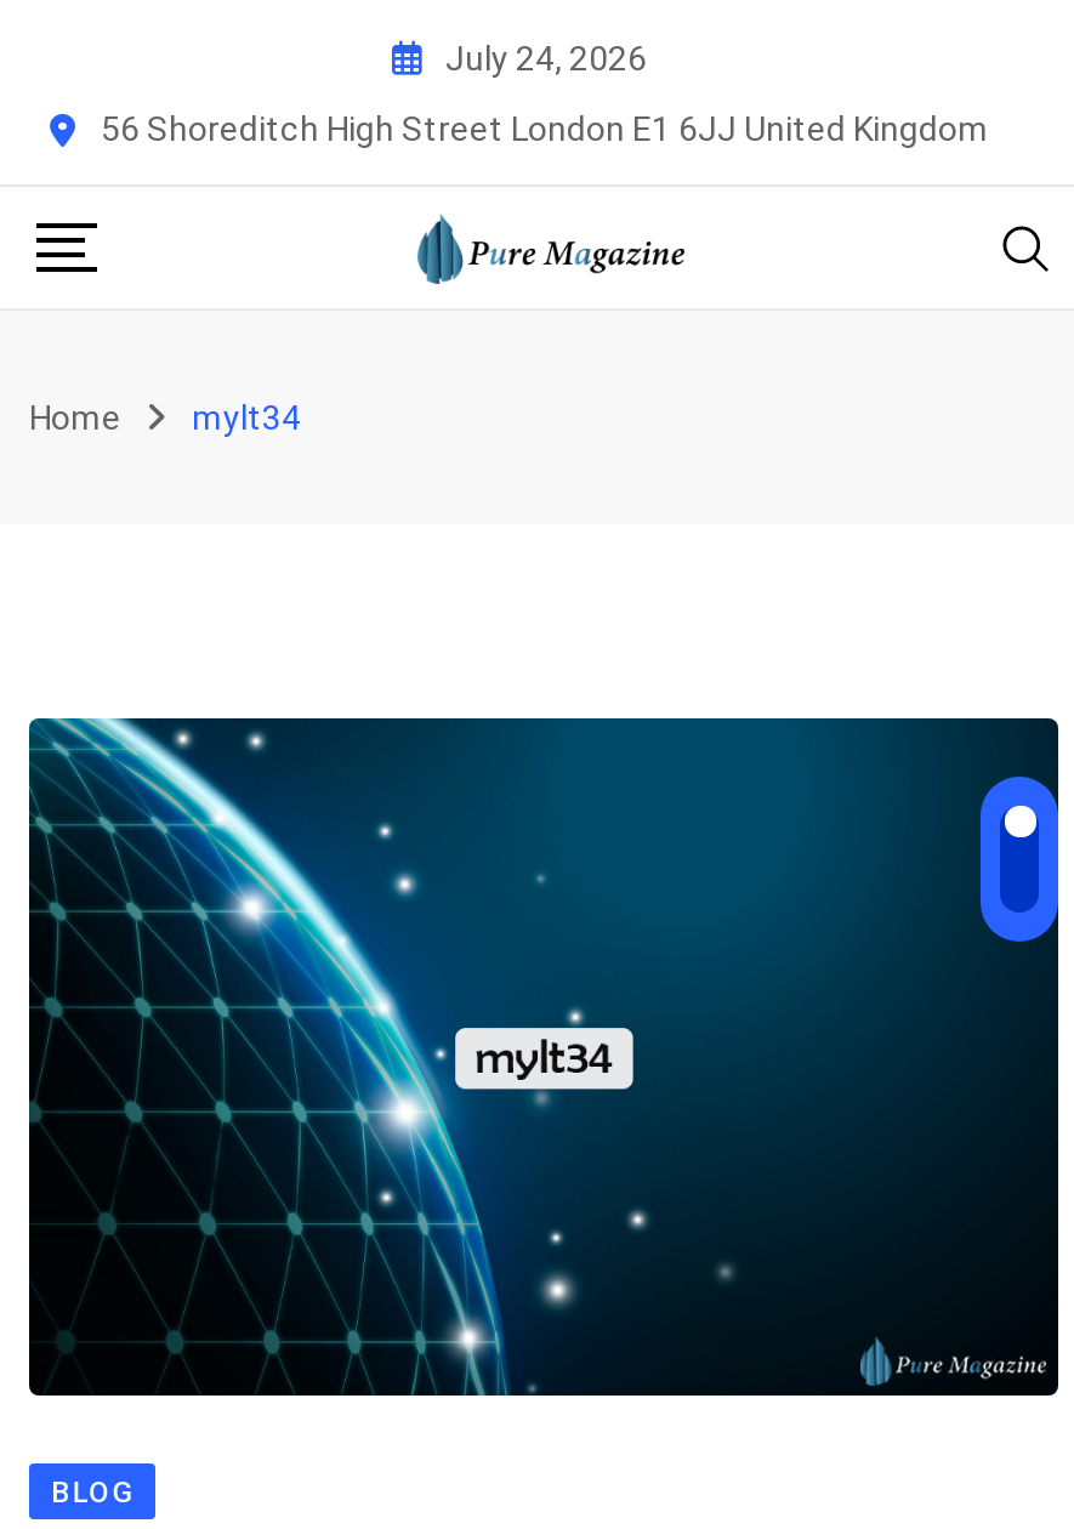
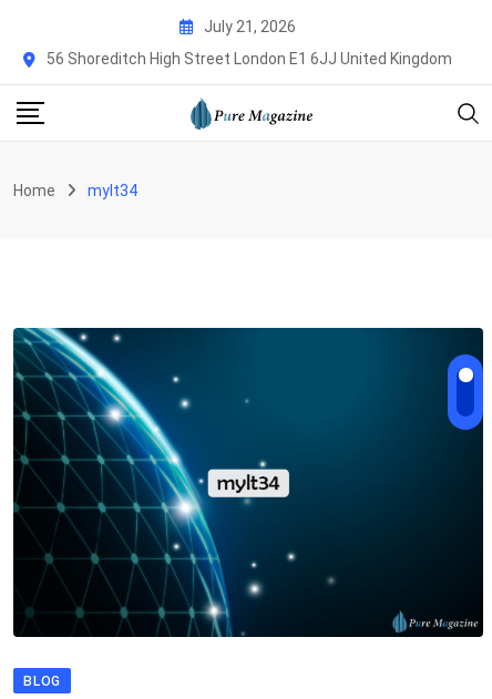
[445,38,647,76] July 24, 2026 -> [203,17,295,35] July 21, 2026

